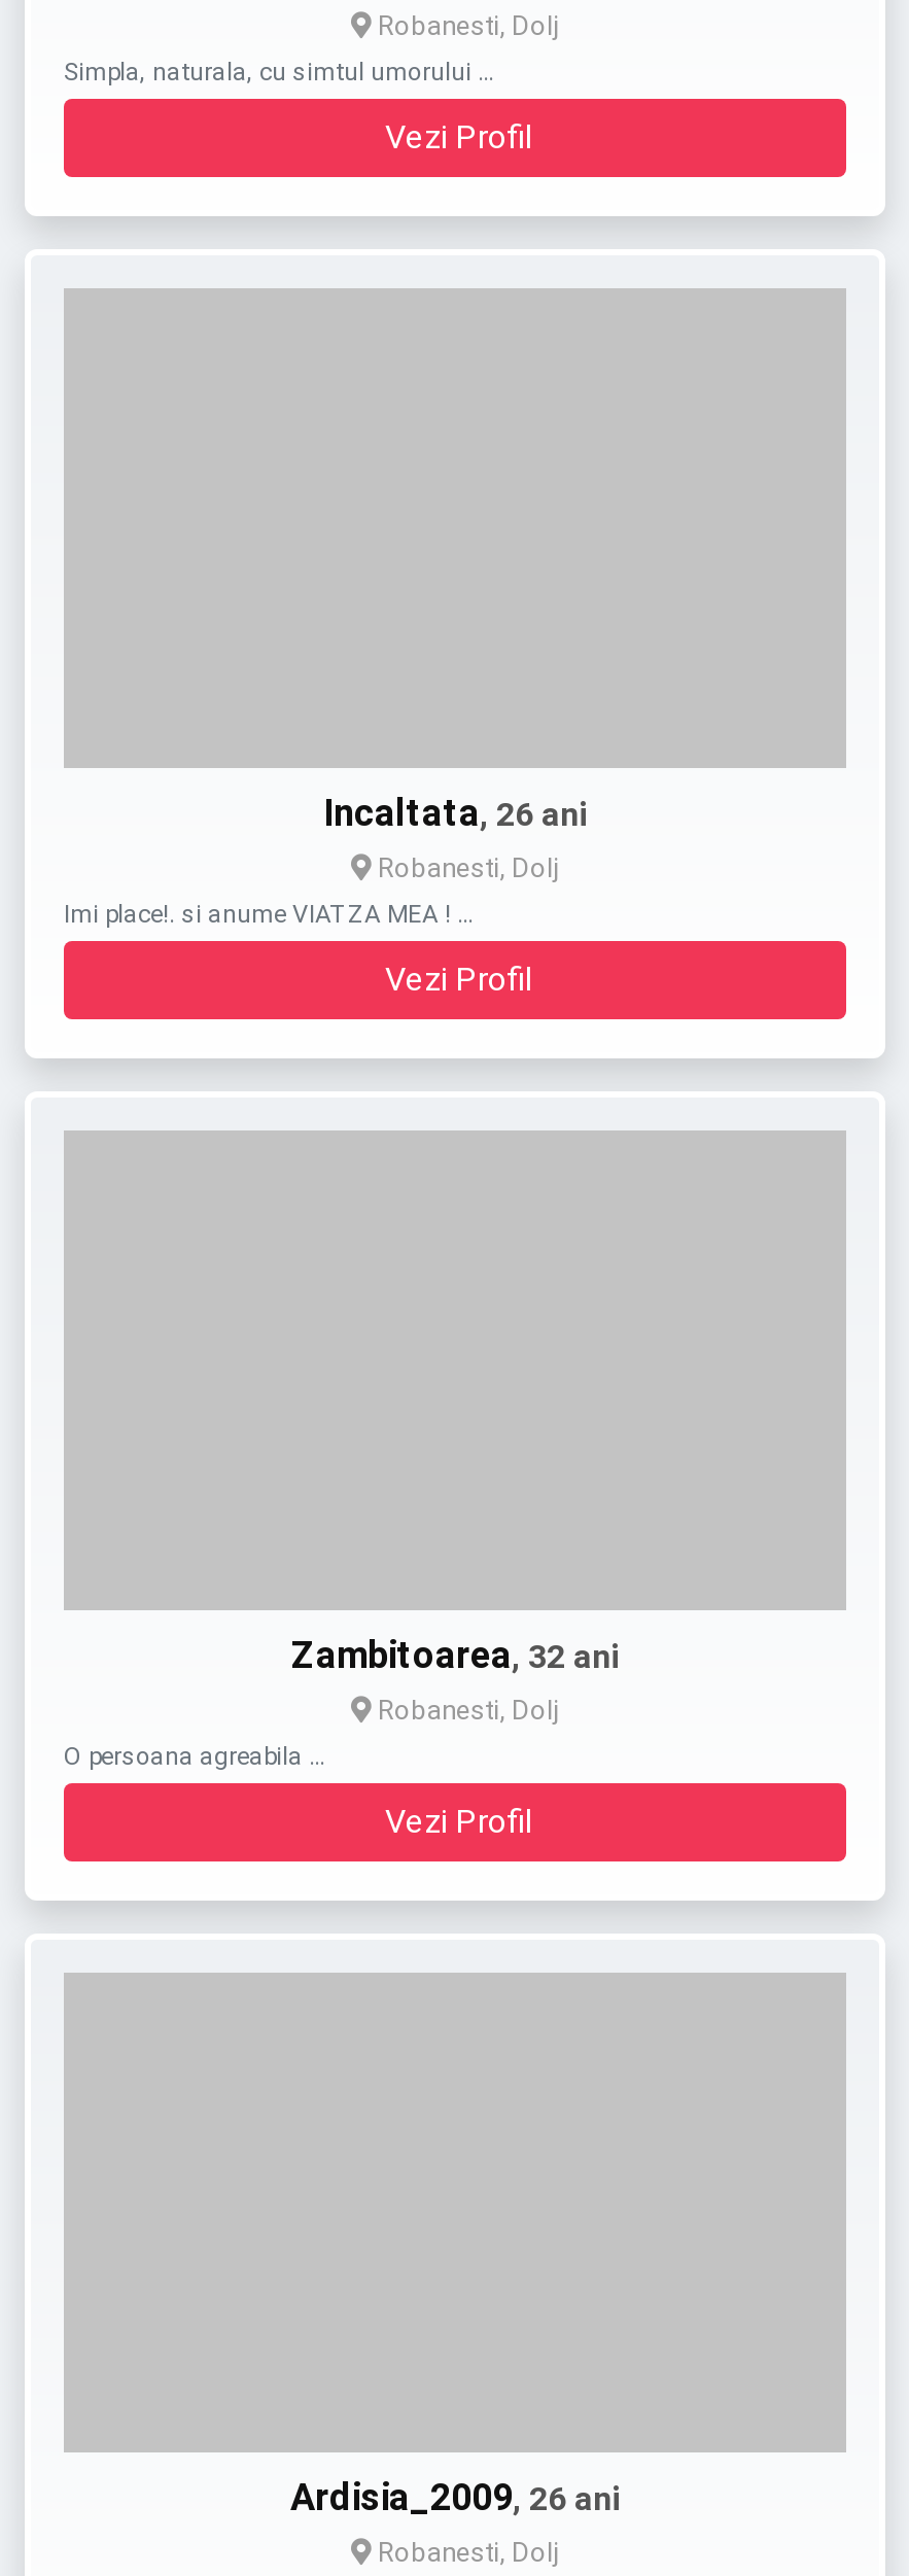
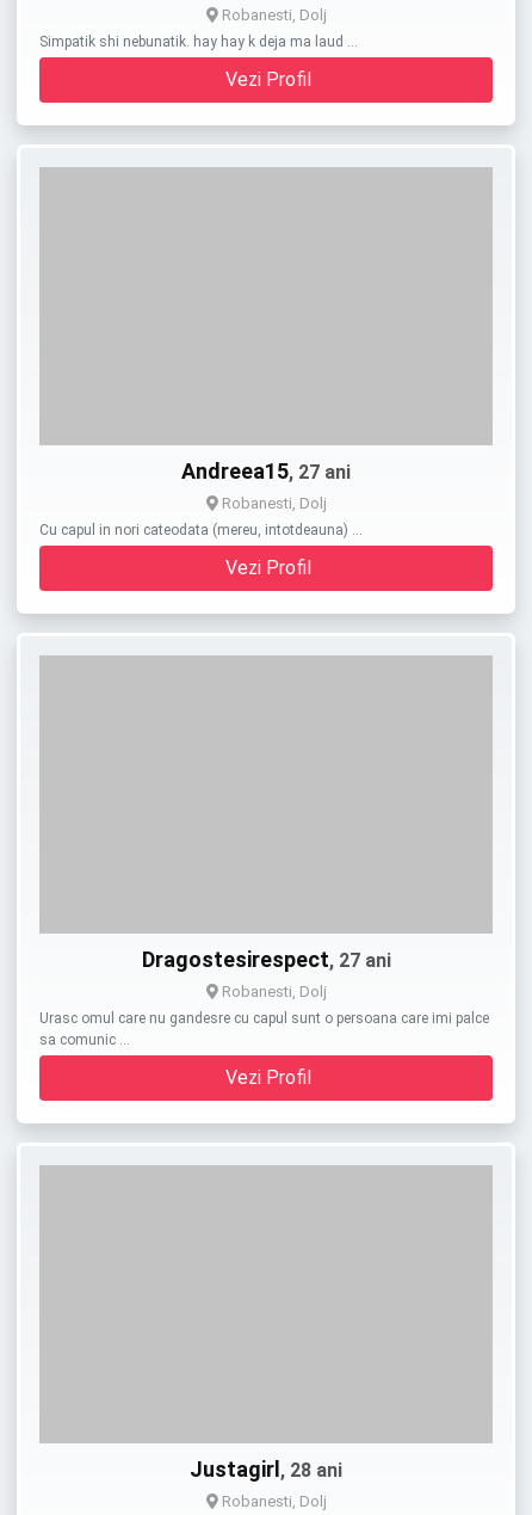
[64,58,496,86] Simpla, naturala, cu simtul umorului … -> [39,33,358,50] Simpatik shi nebunatik. hay hay k deja ma laud …
[323,791,587,834] Incaltata, 26 ani -> [181,458,351,484] Andreea15, 27 ani
[64,900,476,929] Imi place!. si anume VIATZA MEA ! … -> [39,522,363,538] Cu capul in nori cateodata (mereu, intotdeauna) …
[291,1633,619,1676] Zambitoarea, 32 ani -> [141,947,391,972] Dragostesirespect, 27 ani
[64,1742,327,1771] O persoana agreabila … -> [39,1010,489,1048] Urasc omul care nu gandesre cu capul sunt o persoana care imi palce | sa comunic …
[290,2475,620,2518] Ardisia_2009, 26 ani -> [190,1457,342,1482] Justagirl, 28 ani

